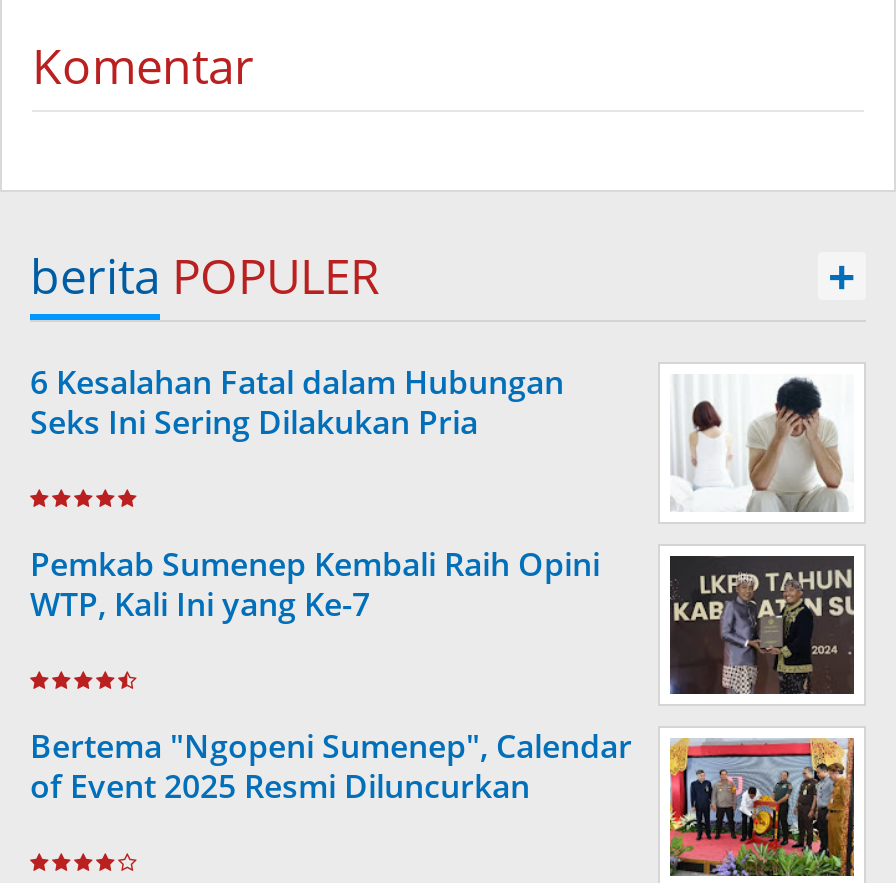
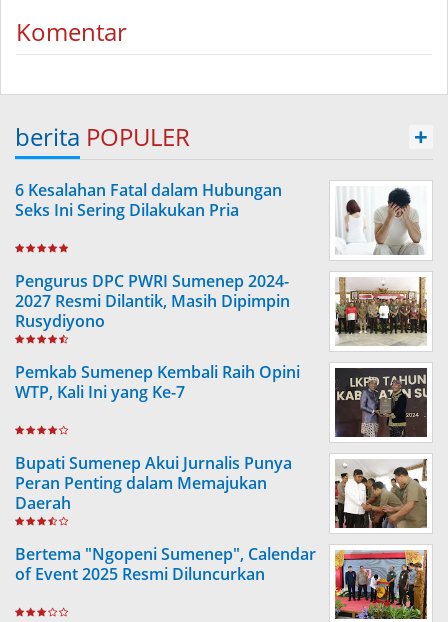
none -> [15,270,290,332] Pengurus DPC PWRI Sumenep 2024- | 2027 Resmi Dilantik, Masih Dipimpin | Rusydiyono
none -> [335,276,428,345] [image]
none -> [15,452,292,514] Bupati Sumenep Akui Jurnalis Punya | Peran Penting dalam Memajukan | Daerah
none -> [334,459,428,529] [image]

